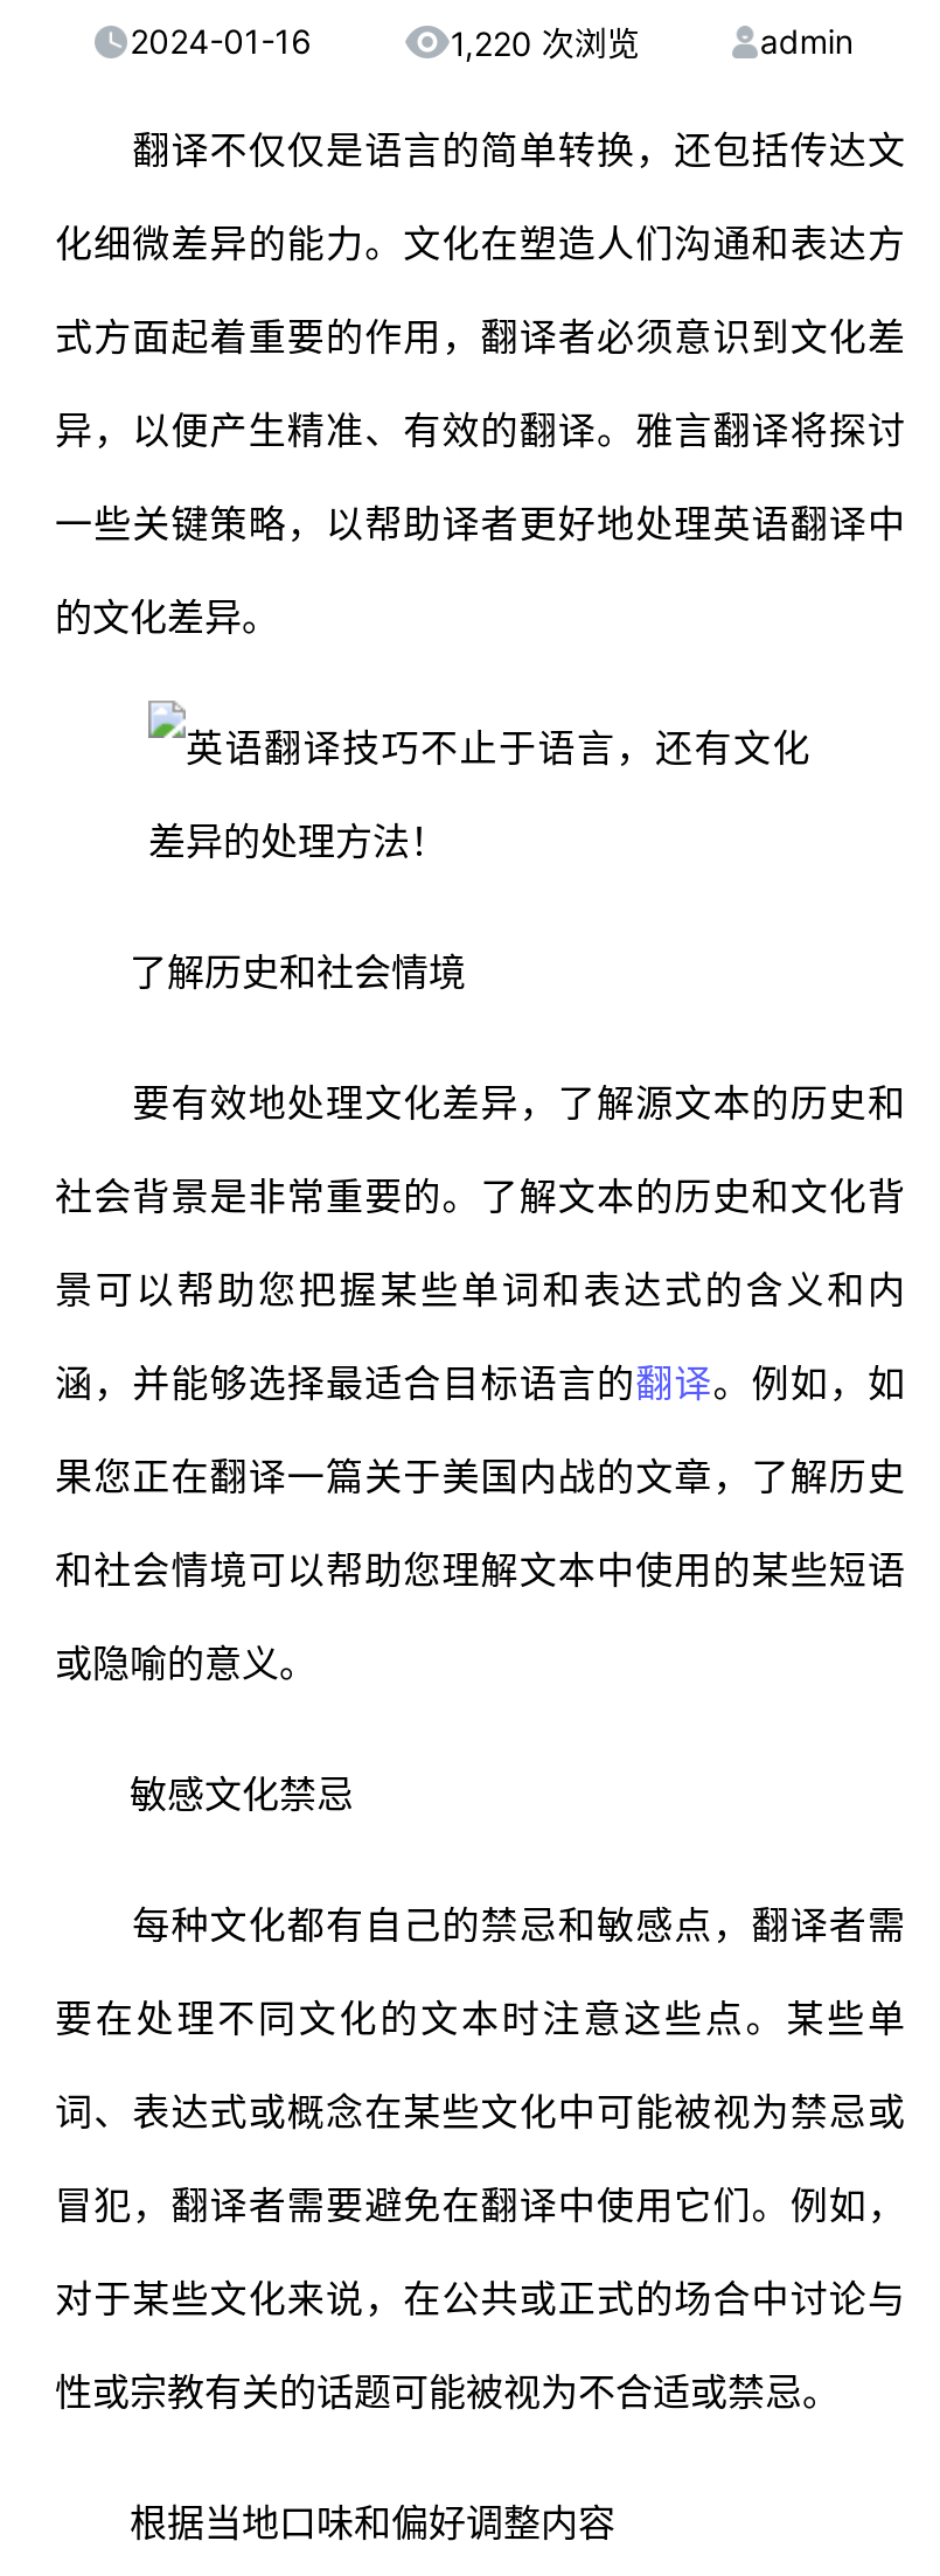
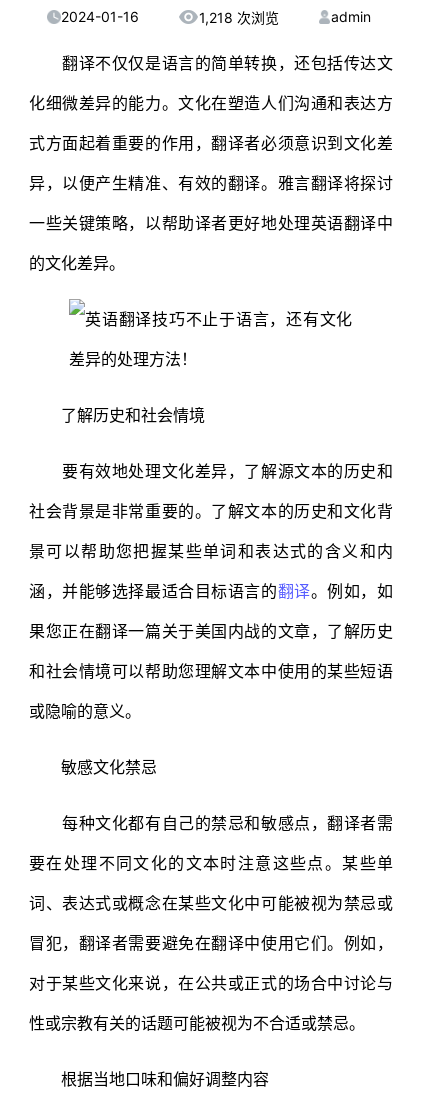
[450,23,640,62] 1,220 次浏览 -> [199,9,279,26] 1,218 次浏览

